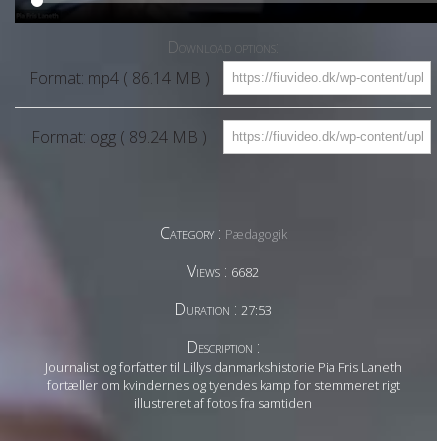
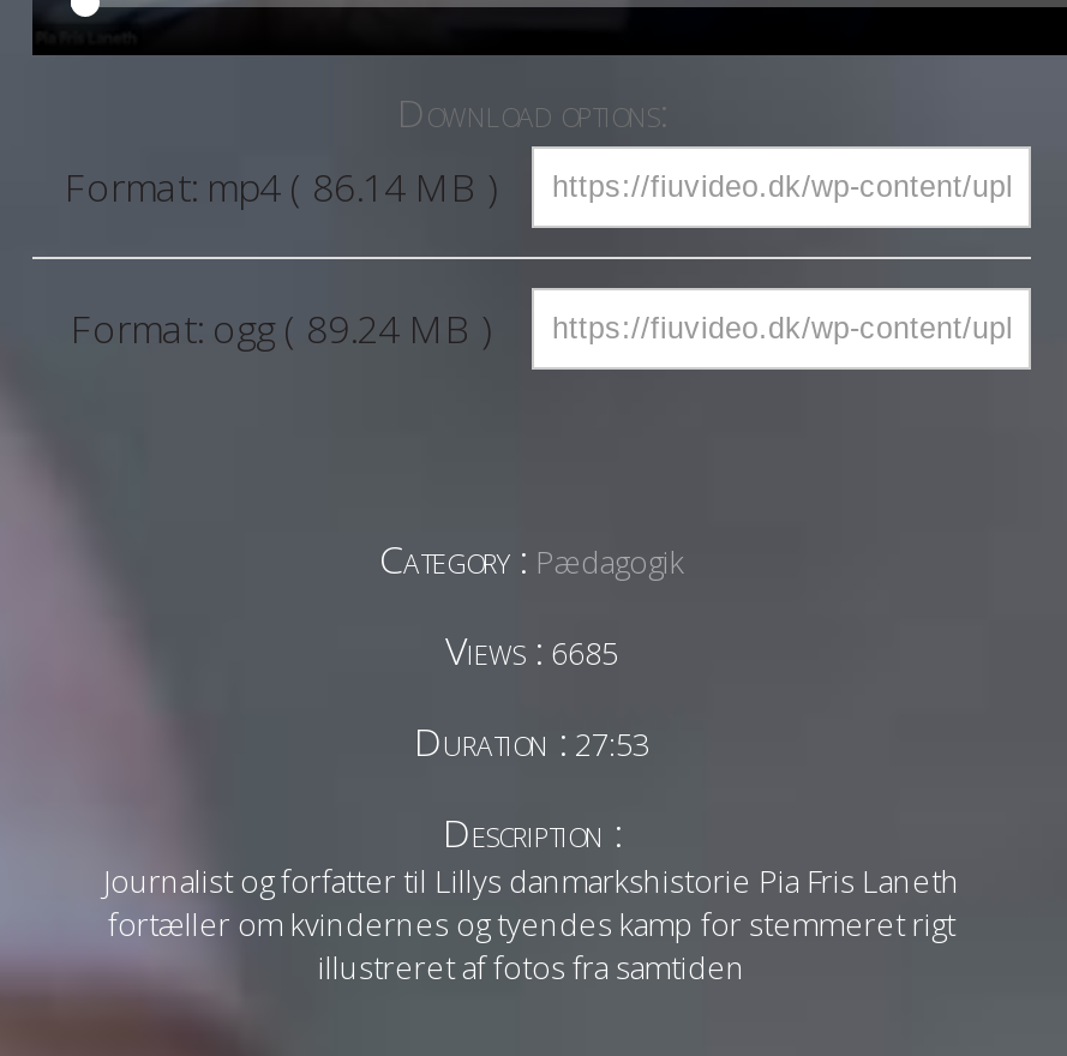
[187,260,259,282] Views : 6682 -> [445,624,618,677] Views : 6685

